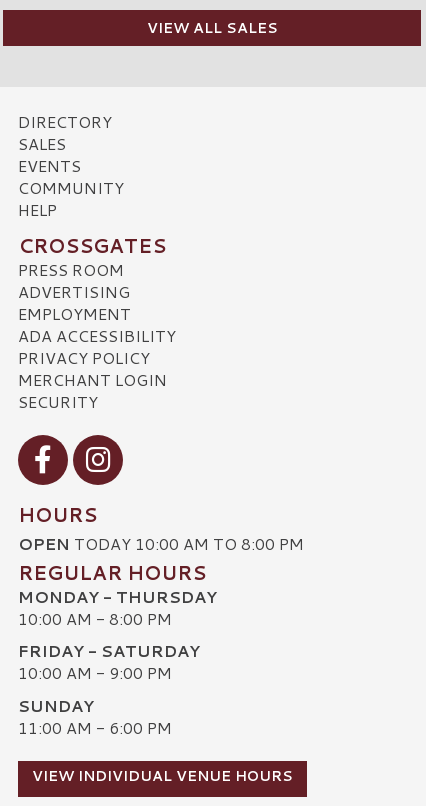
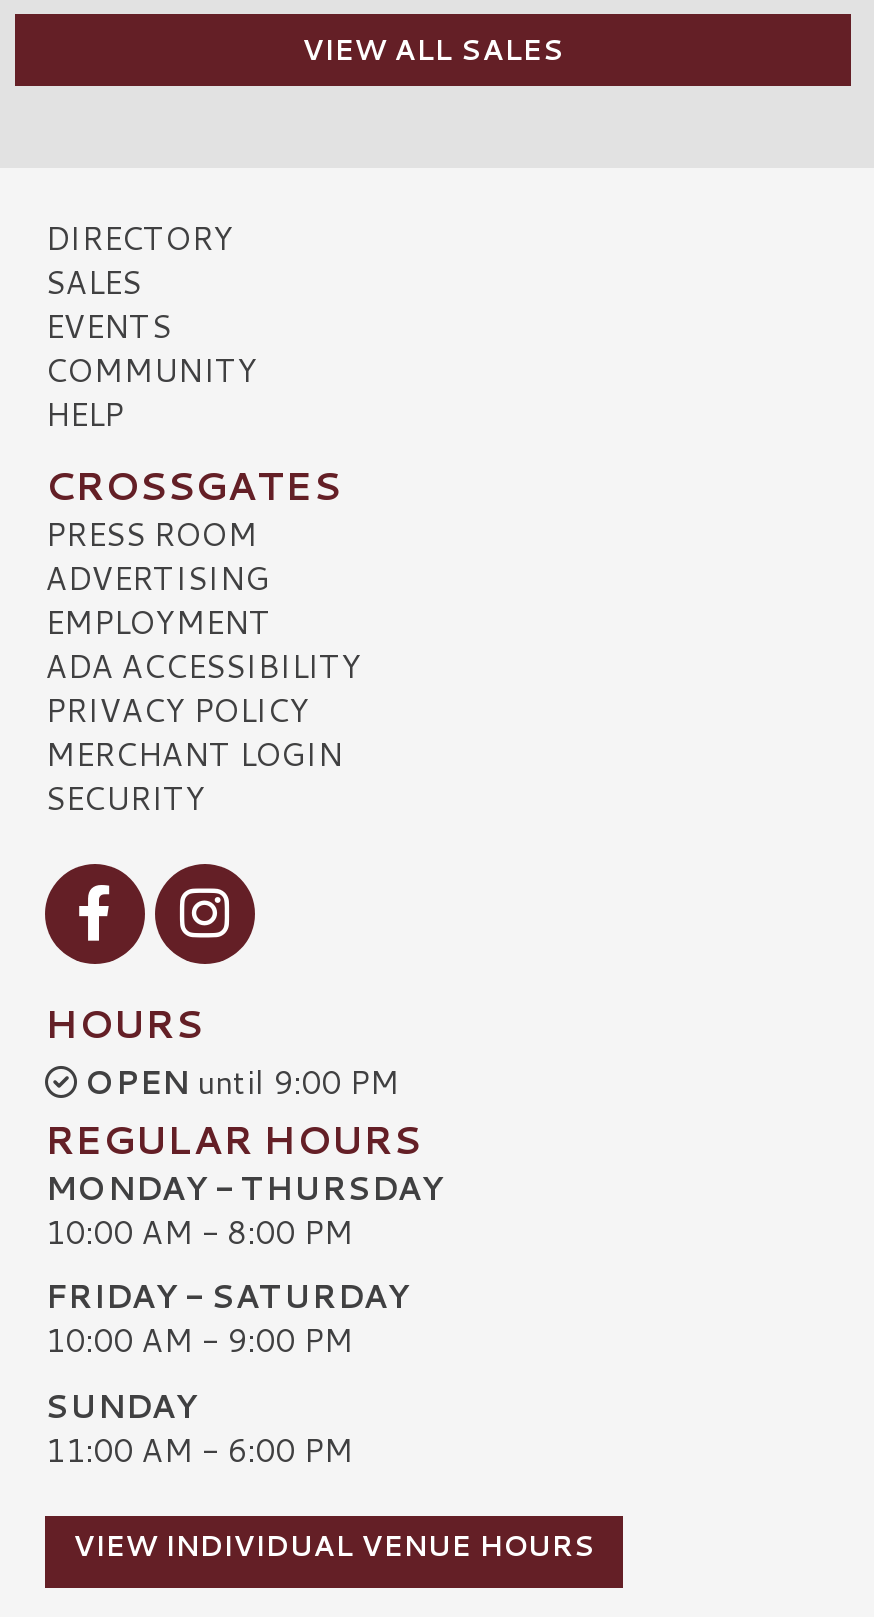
[18,532,304,555] OPEN TODAY 10:00 AM TO 8:00 PM -> [85,1058,399,1104] OPEN until 9:00 PM

